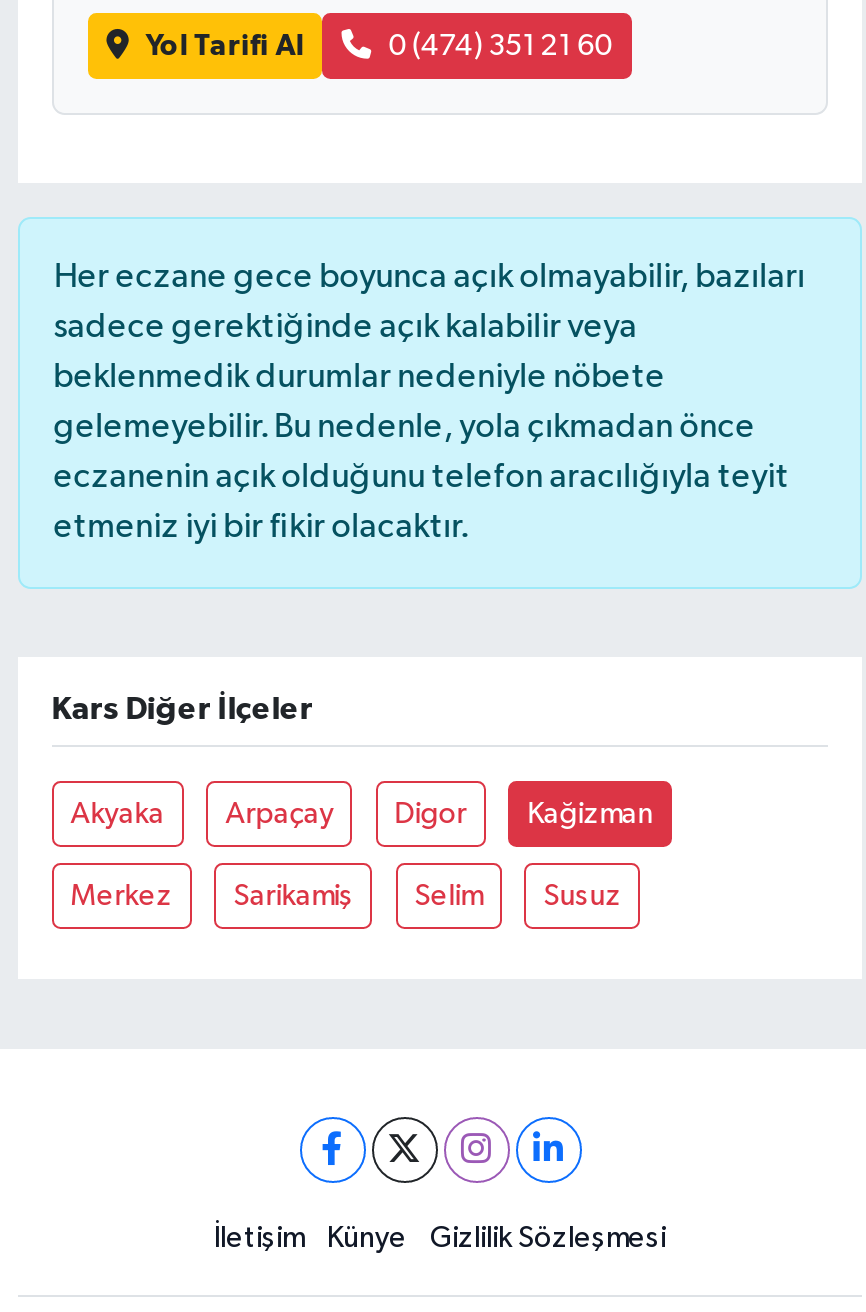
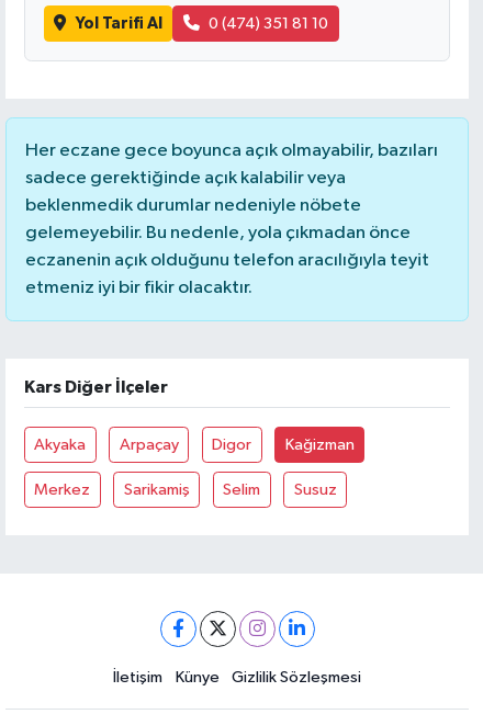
[388,30,612,60] 0 (474) 351 21 60 -> [209,15,328,31] 0 (474) 351 81 10

